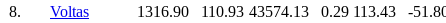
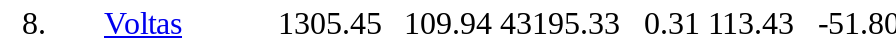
[137,3,189,20] 1316.90 -> [278,6,382,40] 1305.45
[201,3,309,20] 110.93 43574.13 -> [404,6,620,40] 109.94 43195.33
[321,3,396,20] 0.29 113.43 -> [644,6,794,40] 0.31 113.43

